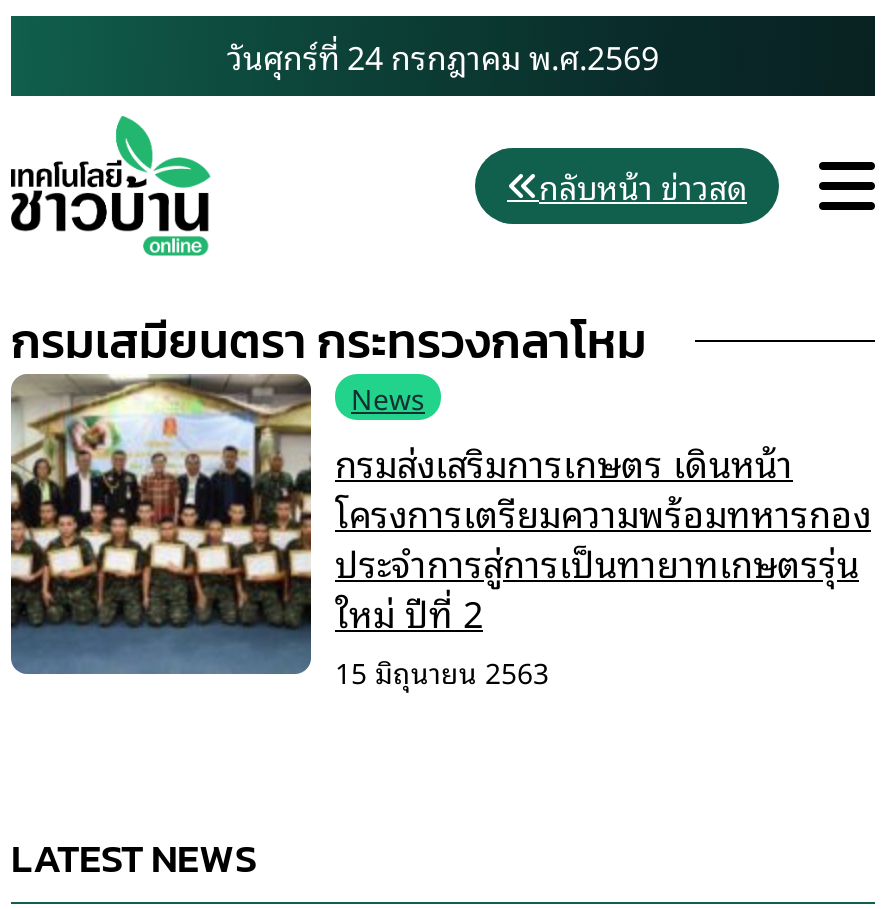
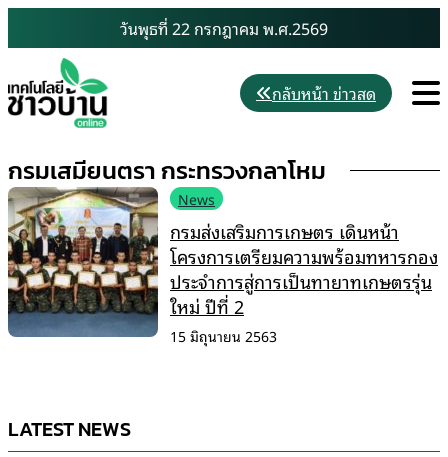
[227,30,659,82] วันศุกร์ที่ 24 กรกฎาคม พ.ศ.2569 -> [120,15,328,41] วันพุธที่ 22 กรกฎาคม พ.ศ.2569

